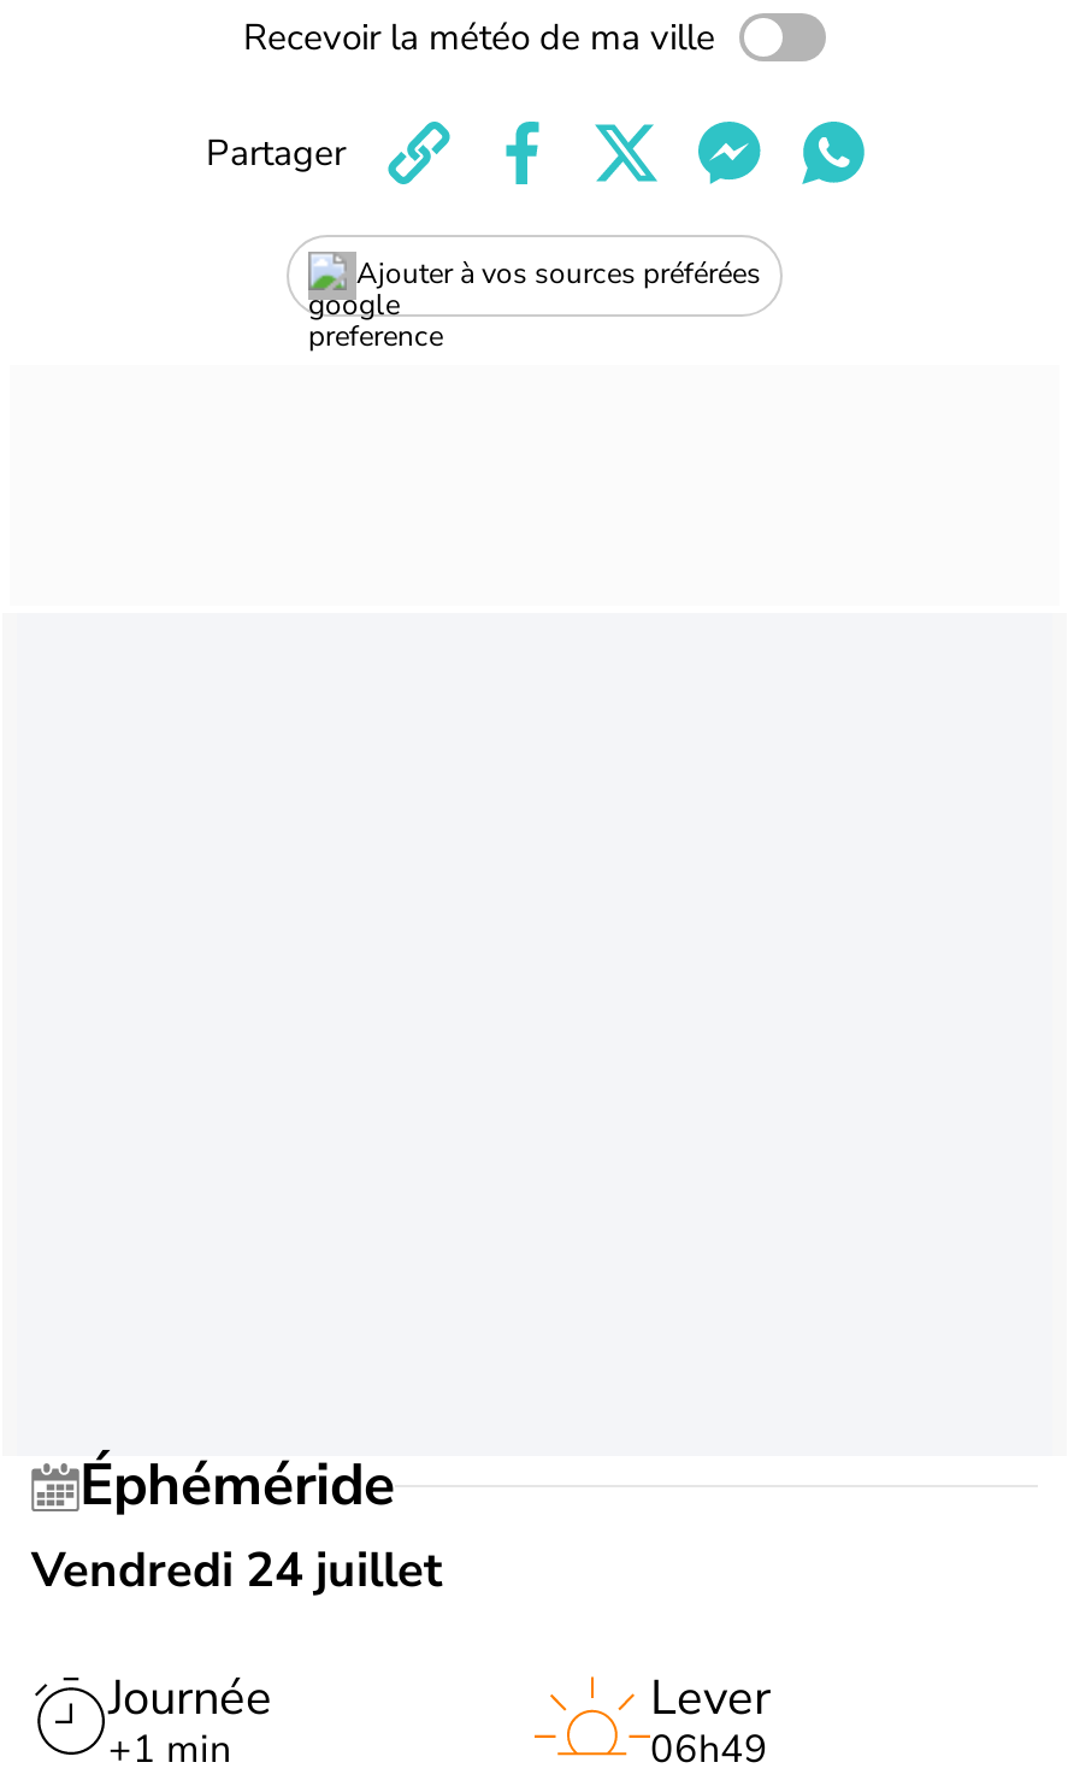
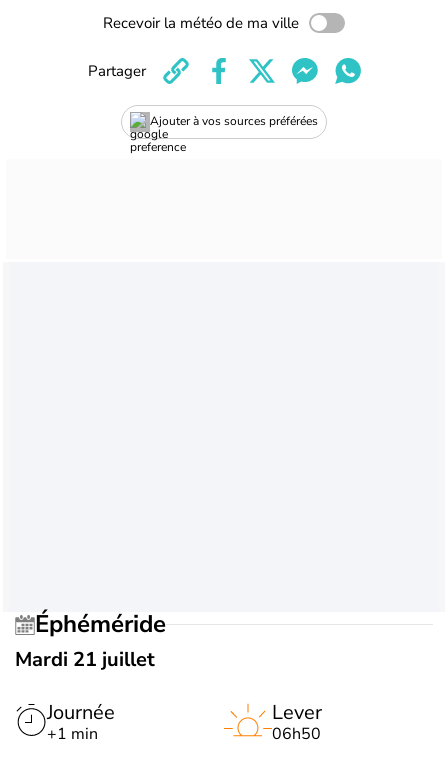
[31,1537,443,1602] Vendredi 24 juillet -> [15,646,155,673] Mardi 21 juillet
[650,1723,768,1776] 06h49 -> [272,723,321,745] 06h50

